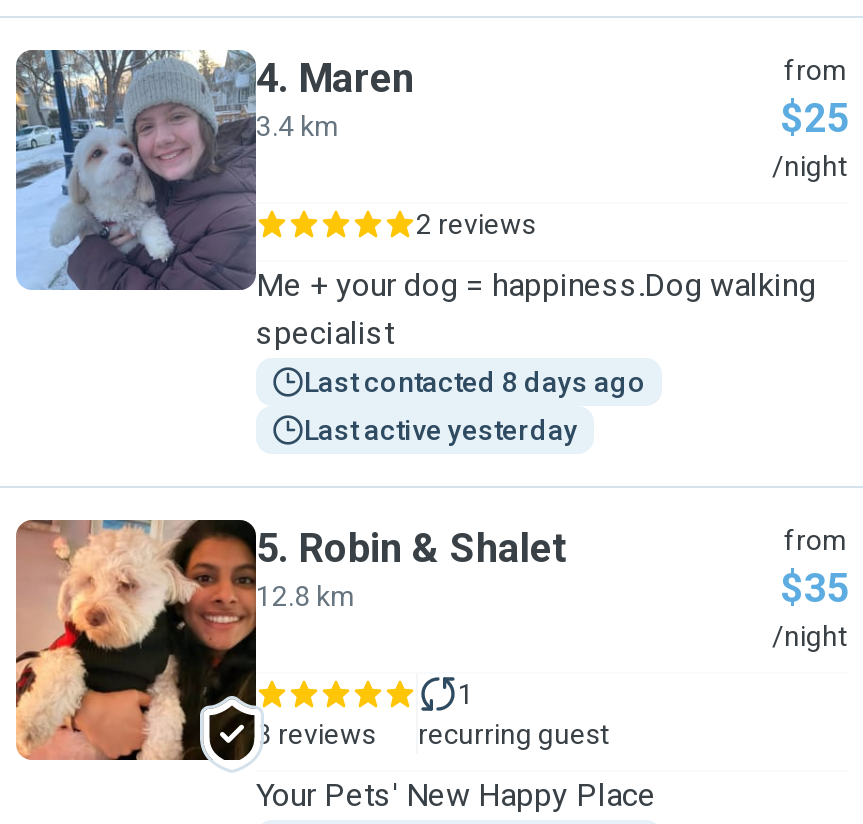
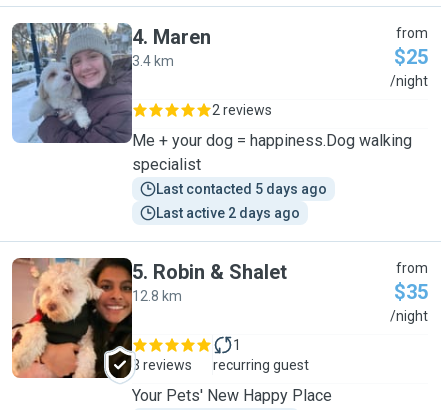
[304,366,646,398] Last contacted 8 days ago -> [156,181,327,197] Last contacted 5 days ago
[304,414,578,446] Last active yesterday -> [156,205,300,221] Last active 2 days ago

